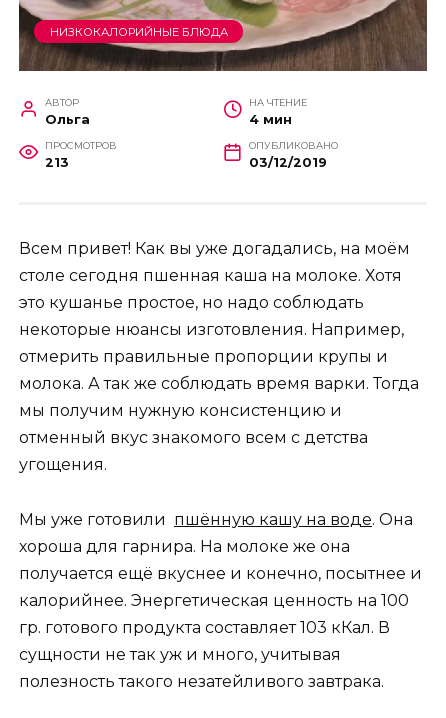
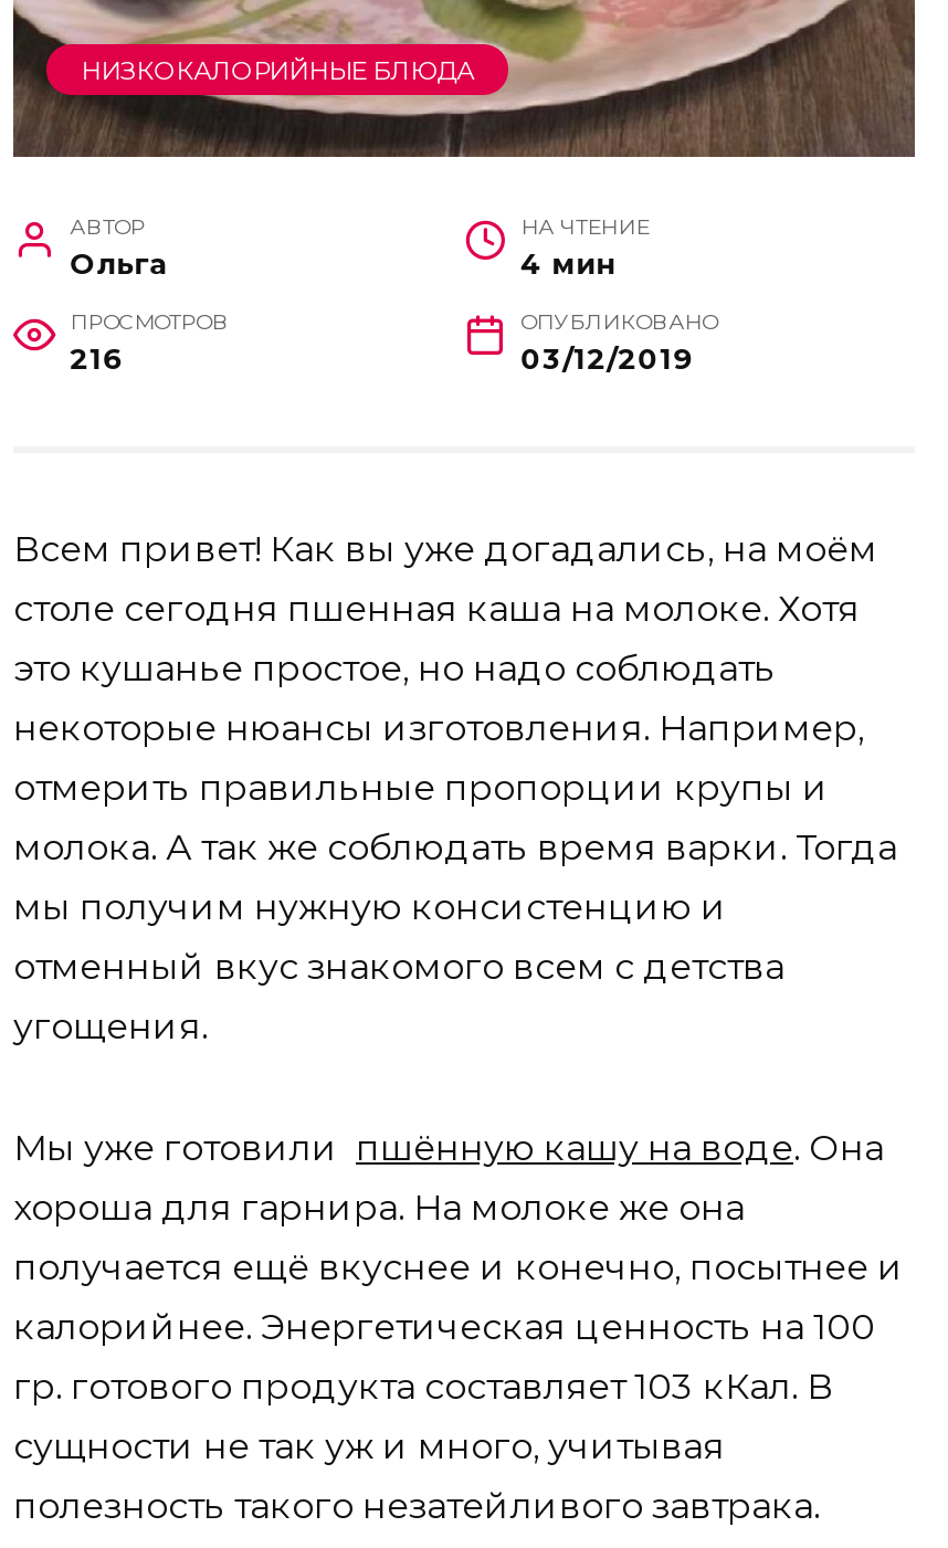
[45,155,69,170] 213 -> [70,344,123,377] 216

